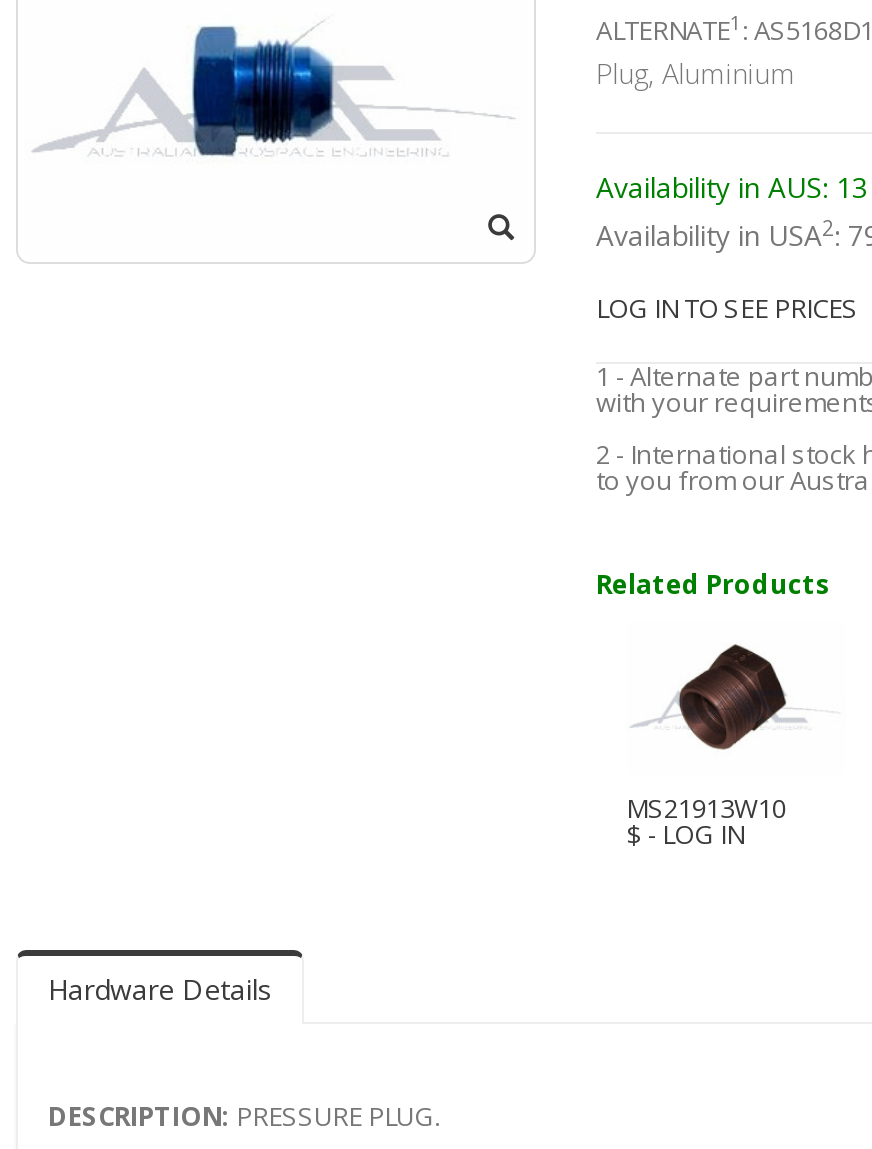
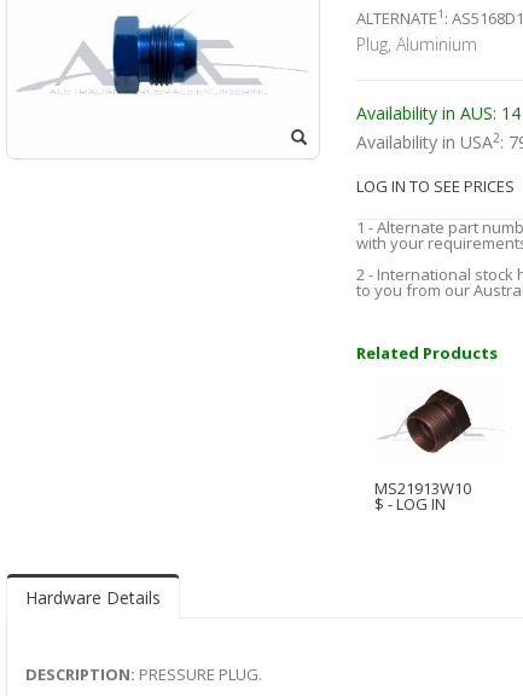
[596,168,868,206] Availability in AUS: 13 -> [356,101,521,124] Availability in AUS: 14

